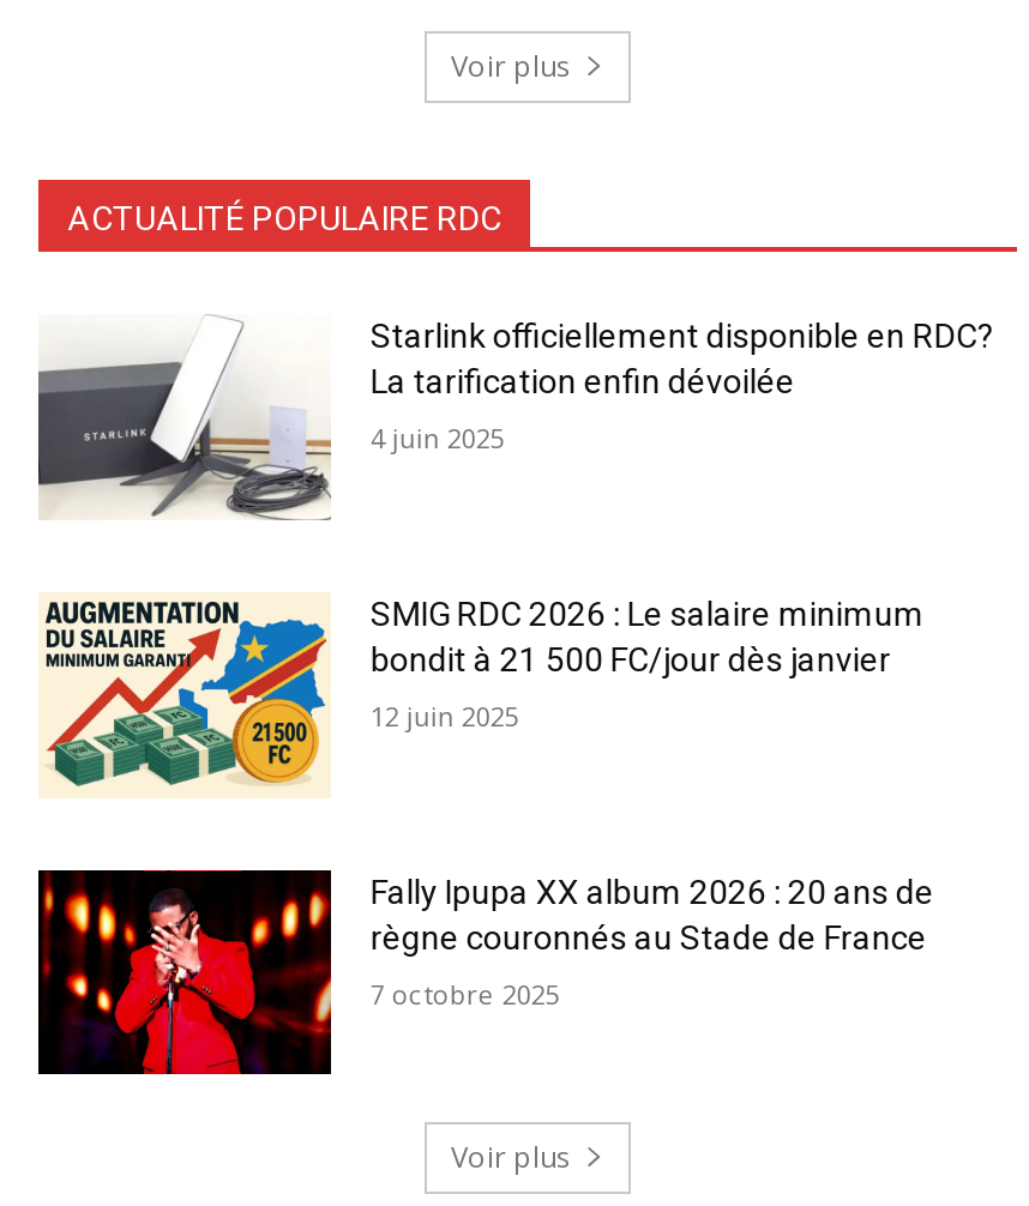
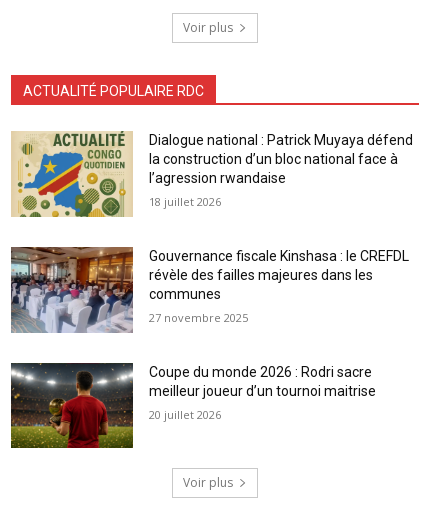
[36,314,994,520] [image] | Starlink officiellement disponible en RDC? | La tarification enfin dévoilée -> [11,130,413,218] [image] | Dialogue national : Patrick Muyaya défend | la construction d’un bloc national face à | l’agression rwandaise
[370,421,505,457] 4 juin 2025 -> [149,194,221,209] 18 juillet 2026
[38,592,924,798] [image] | SMIG RDC 2026 : Le salaire minimum | bondit à 21 500 FC/jour dès janvier -> [10,246,409,334] [image] | Gouvernance fiscale Kinshasa : le CREFDL | révèle des failles majeures dans les | communes
[370,698,519,734] 12 juin 2025 -> [149,310,248,325] 27 novembre 2025
[36,870,934,1077] [image] | Fally Ipupa XX album 2026 : 20 ans de | règne couronnés au Stade de France -> [10,363,376,449] [image] | Coupe du monde 2026 : Rodri sacre | meilleur joueur d’un tournoi maitrise
[370,975,560,1011] 7 octobre 2025 -> [149,407,221,422] 20 juillet 2026

